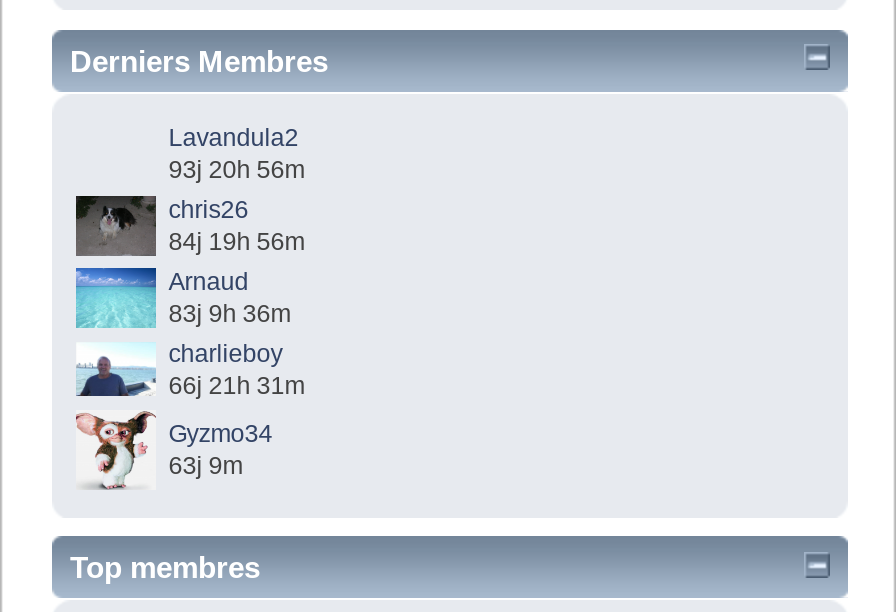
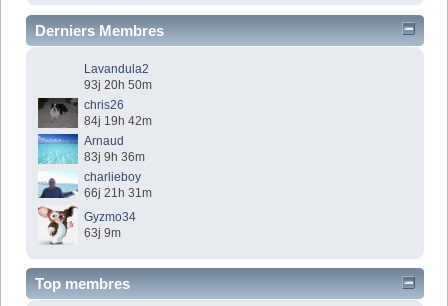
[168,155,304,183] 93j 20h 56m -> [84,78,152,92] 93j 20h 50m
[168,227,304,255] 84j 19h 56m -> [84,114,152,128] 84j 19h 42m

